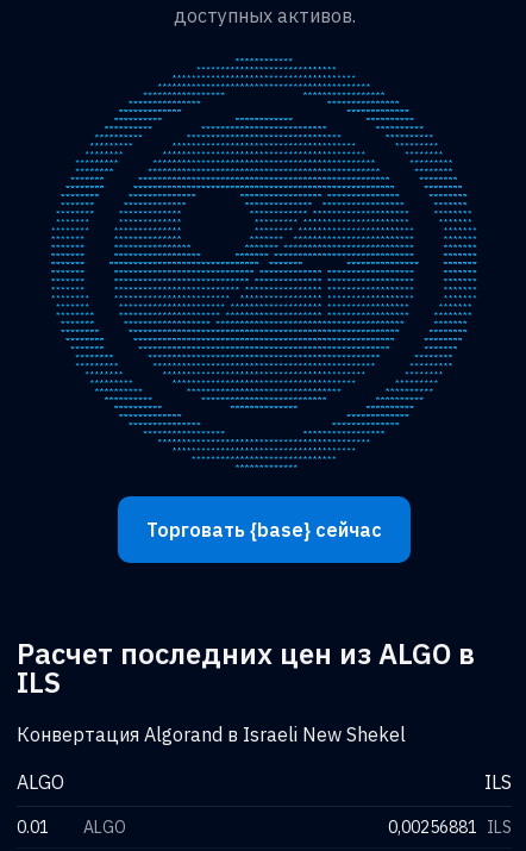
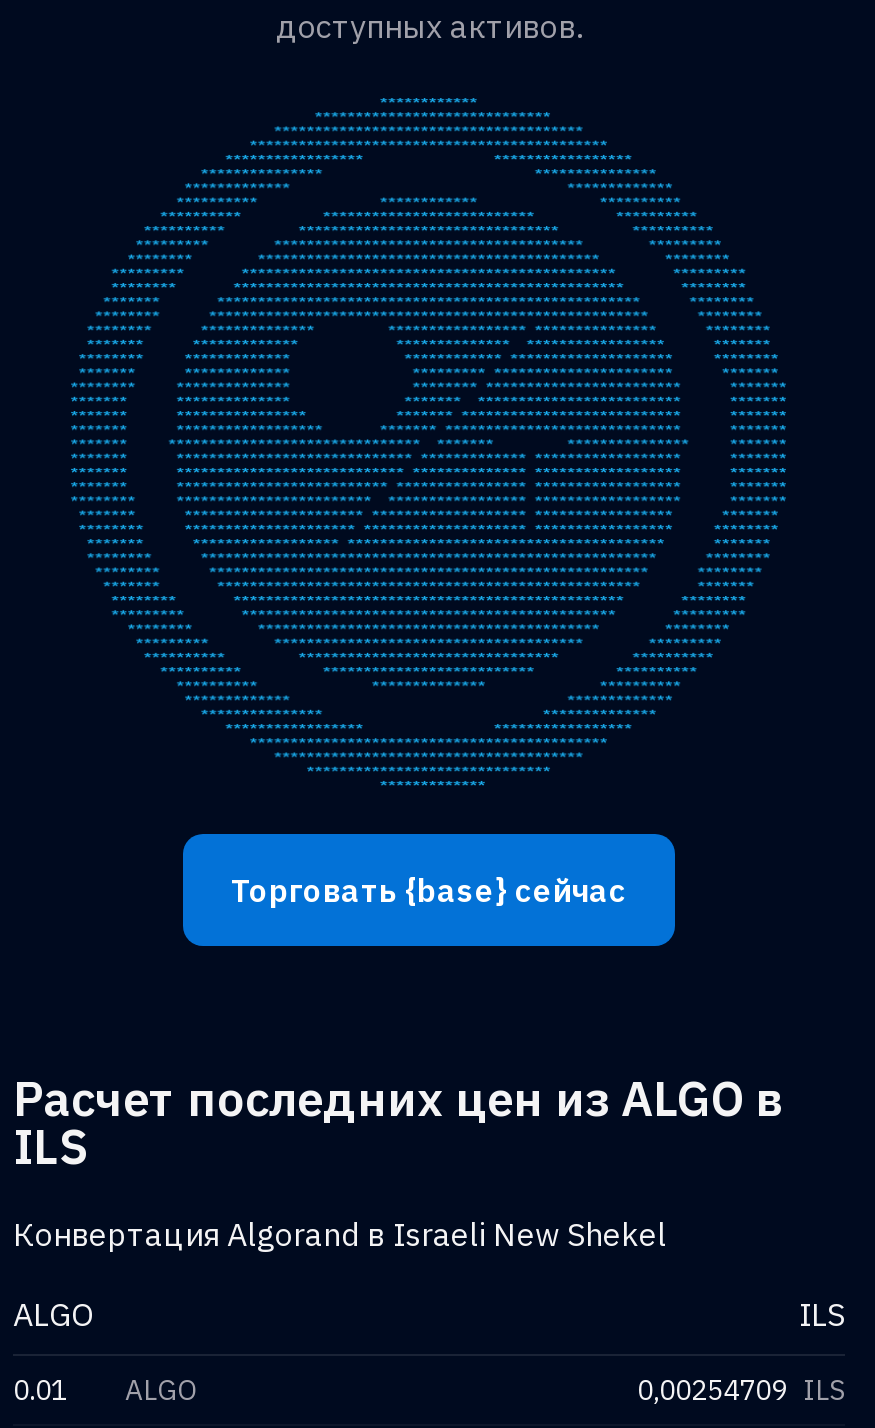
[388,817,512,838] 0,00256881 ILS -> [637,1372,845,1408] 0,00254709 ILS

